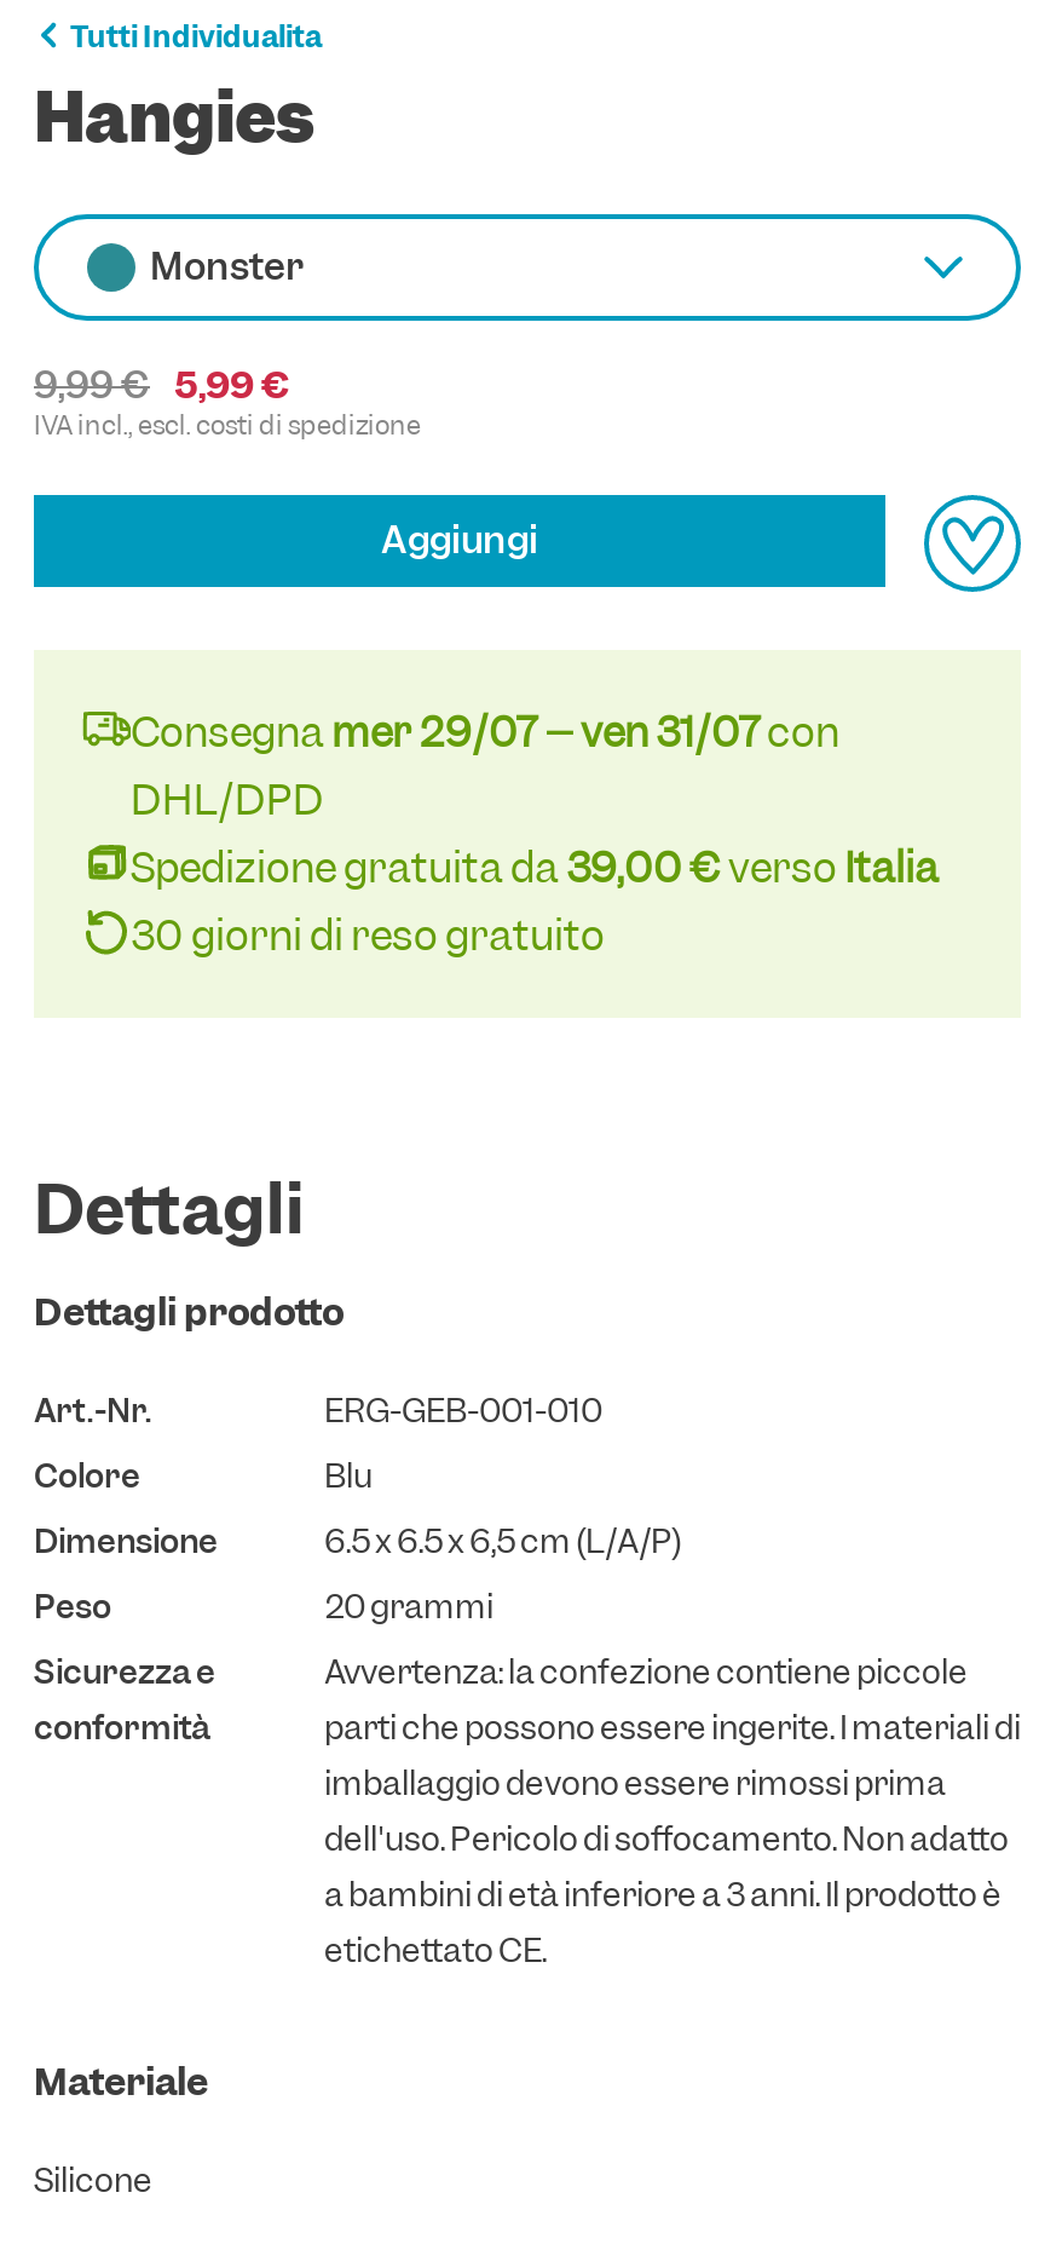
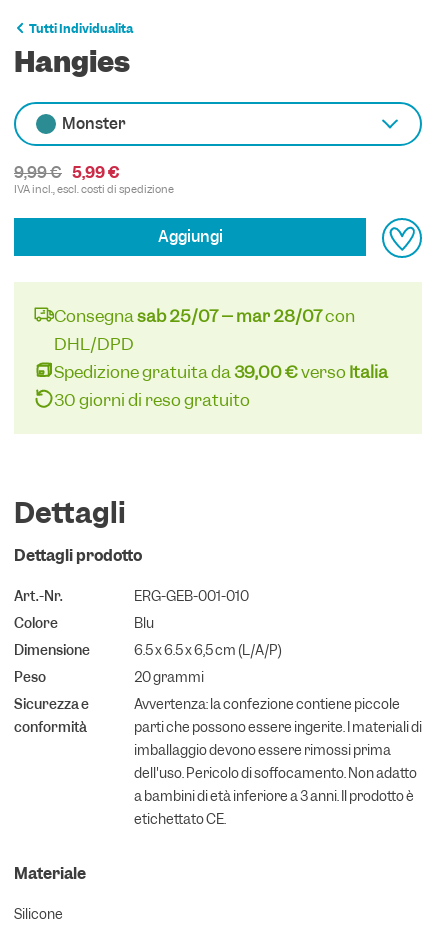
[131,706,839,759] Consegna mer 29/07 – ven 31/07con -> [54,305,355,327] Consegna sab 25/07 – mar 28/07con

